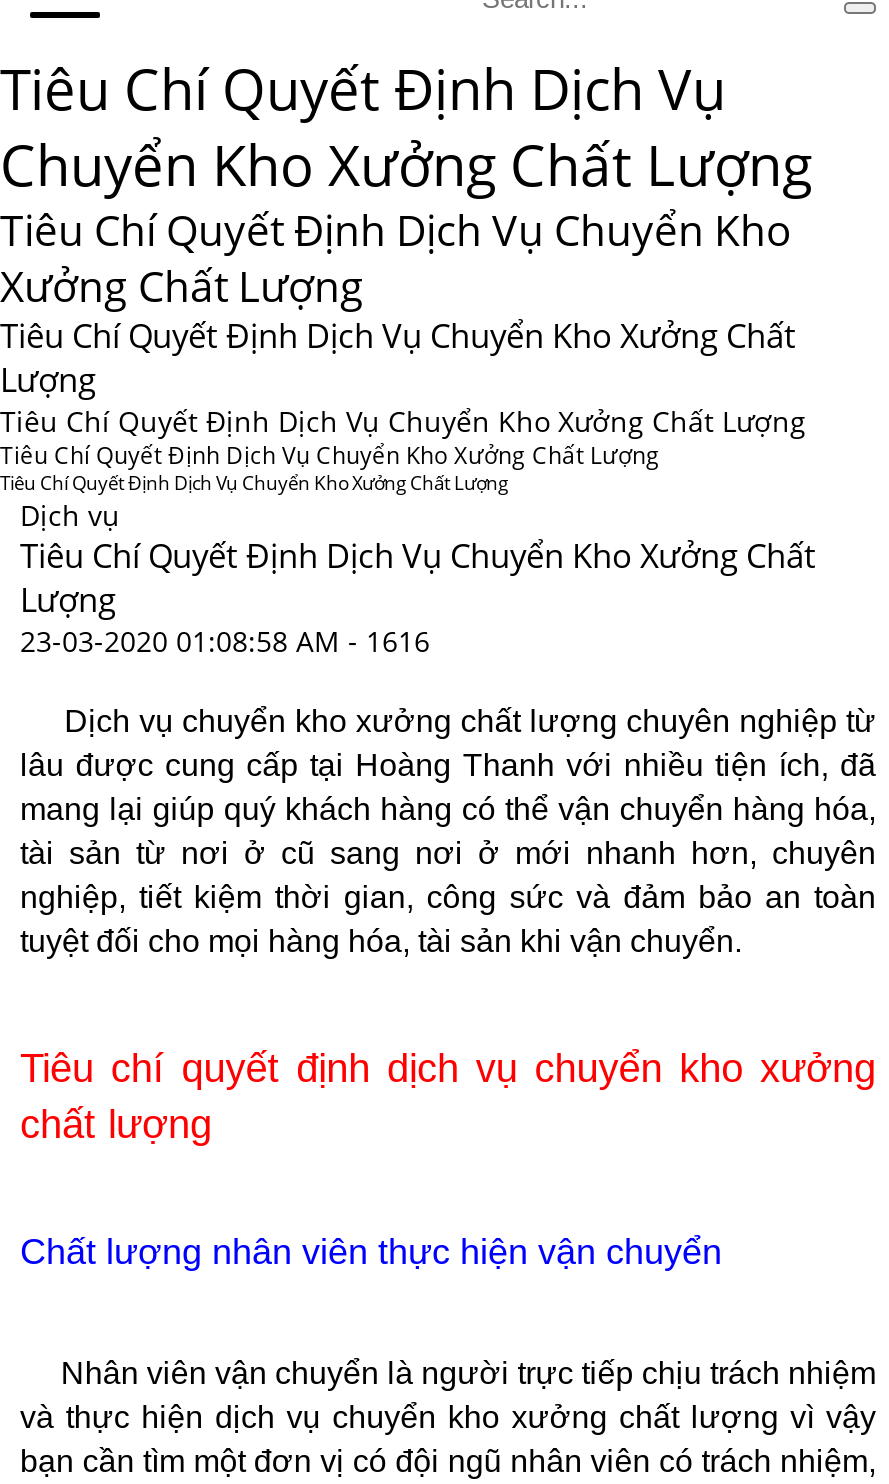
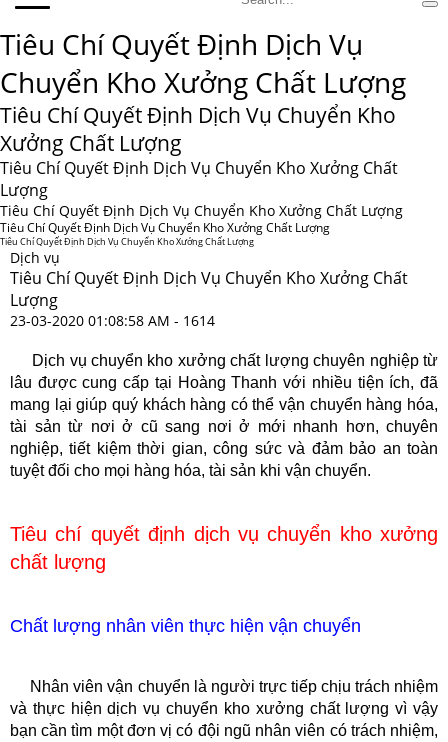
[20,622,430,660] 23-03-2020 01:08:58 AM - 1616 -> [10,311,215,330] 23-03-2020 01:08:58 AM - 1614

